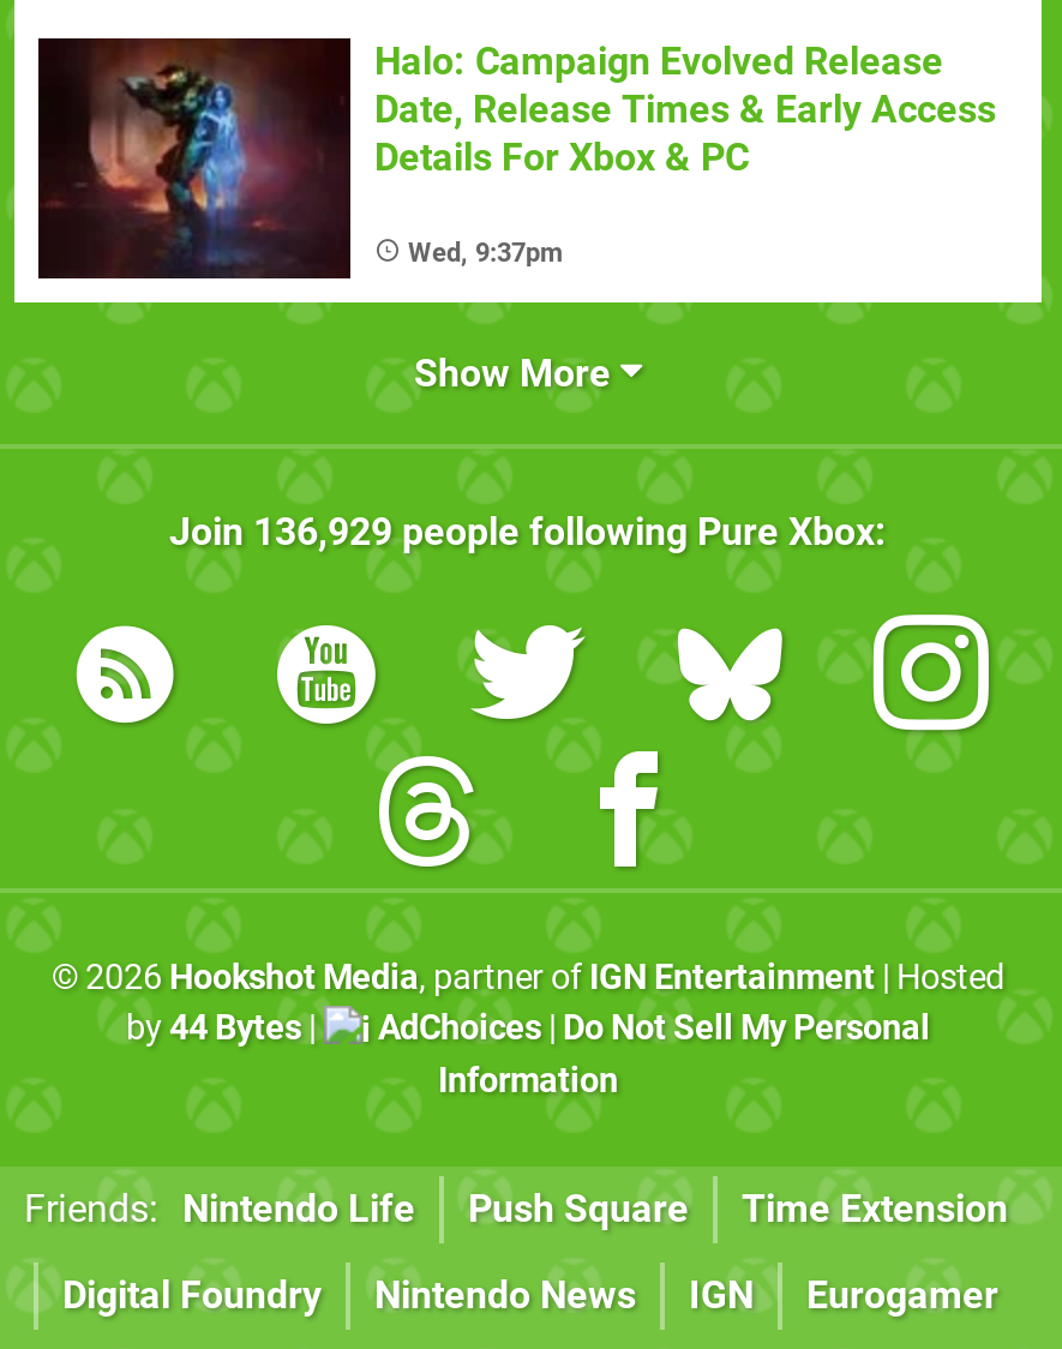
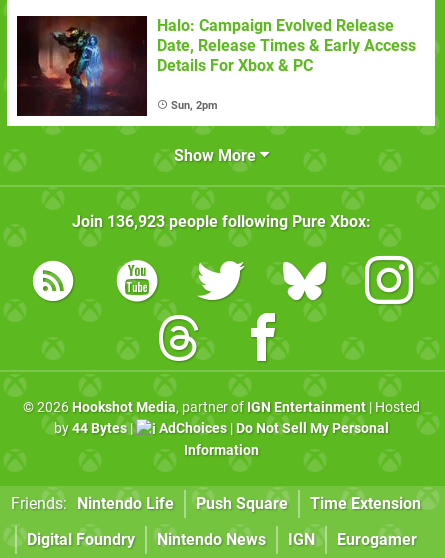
[408,238,564,269] Wed, 9:37pm -> [171,99,218,112] Sun, 2pm
[169,509,887,555] Join 136,929 people following Pure Xbox: -> [71,212,370,231] Join 136,923 people following Pure Xbox:

